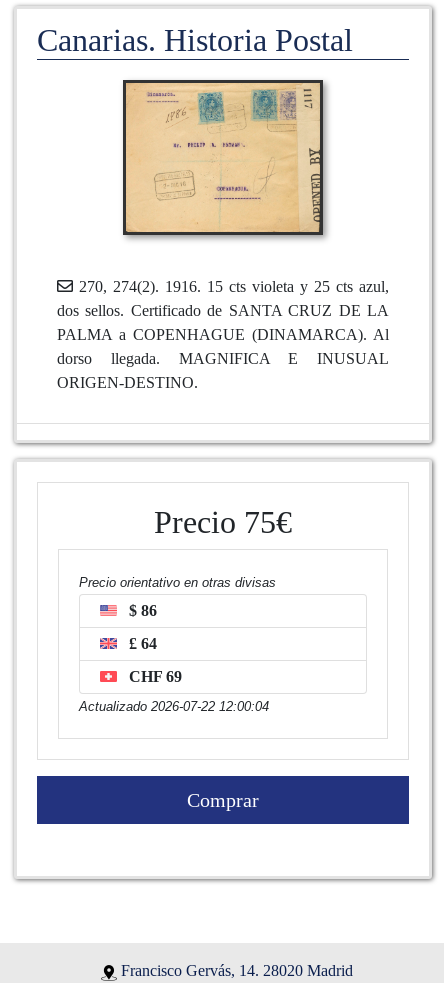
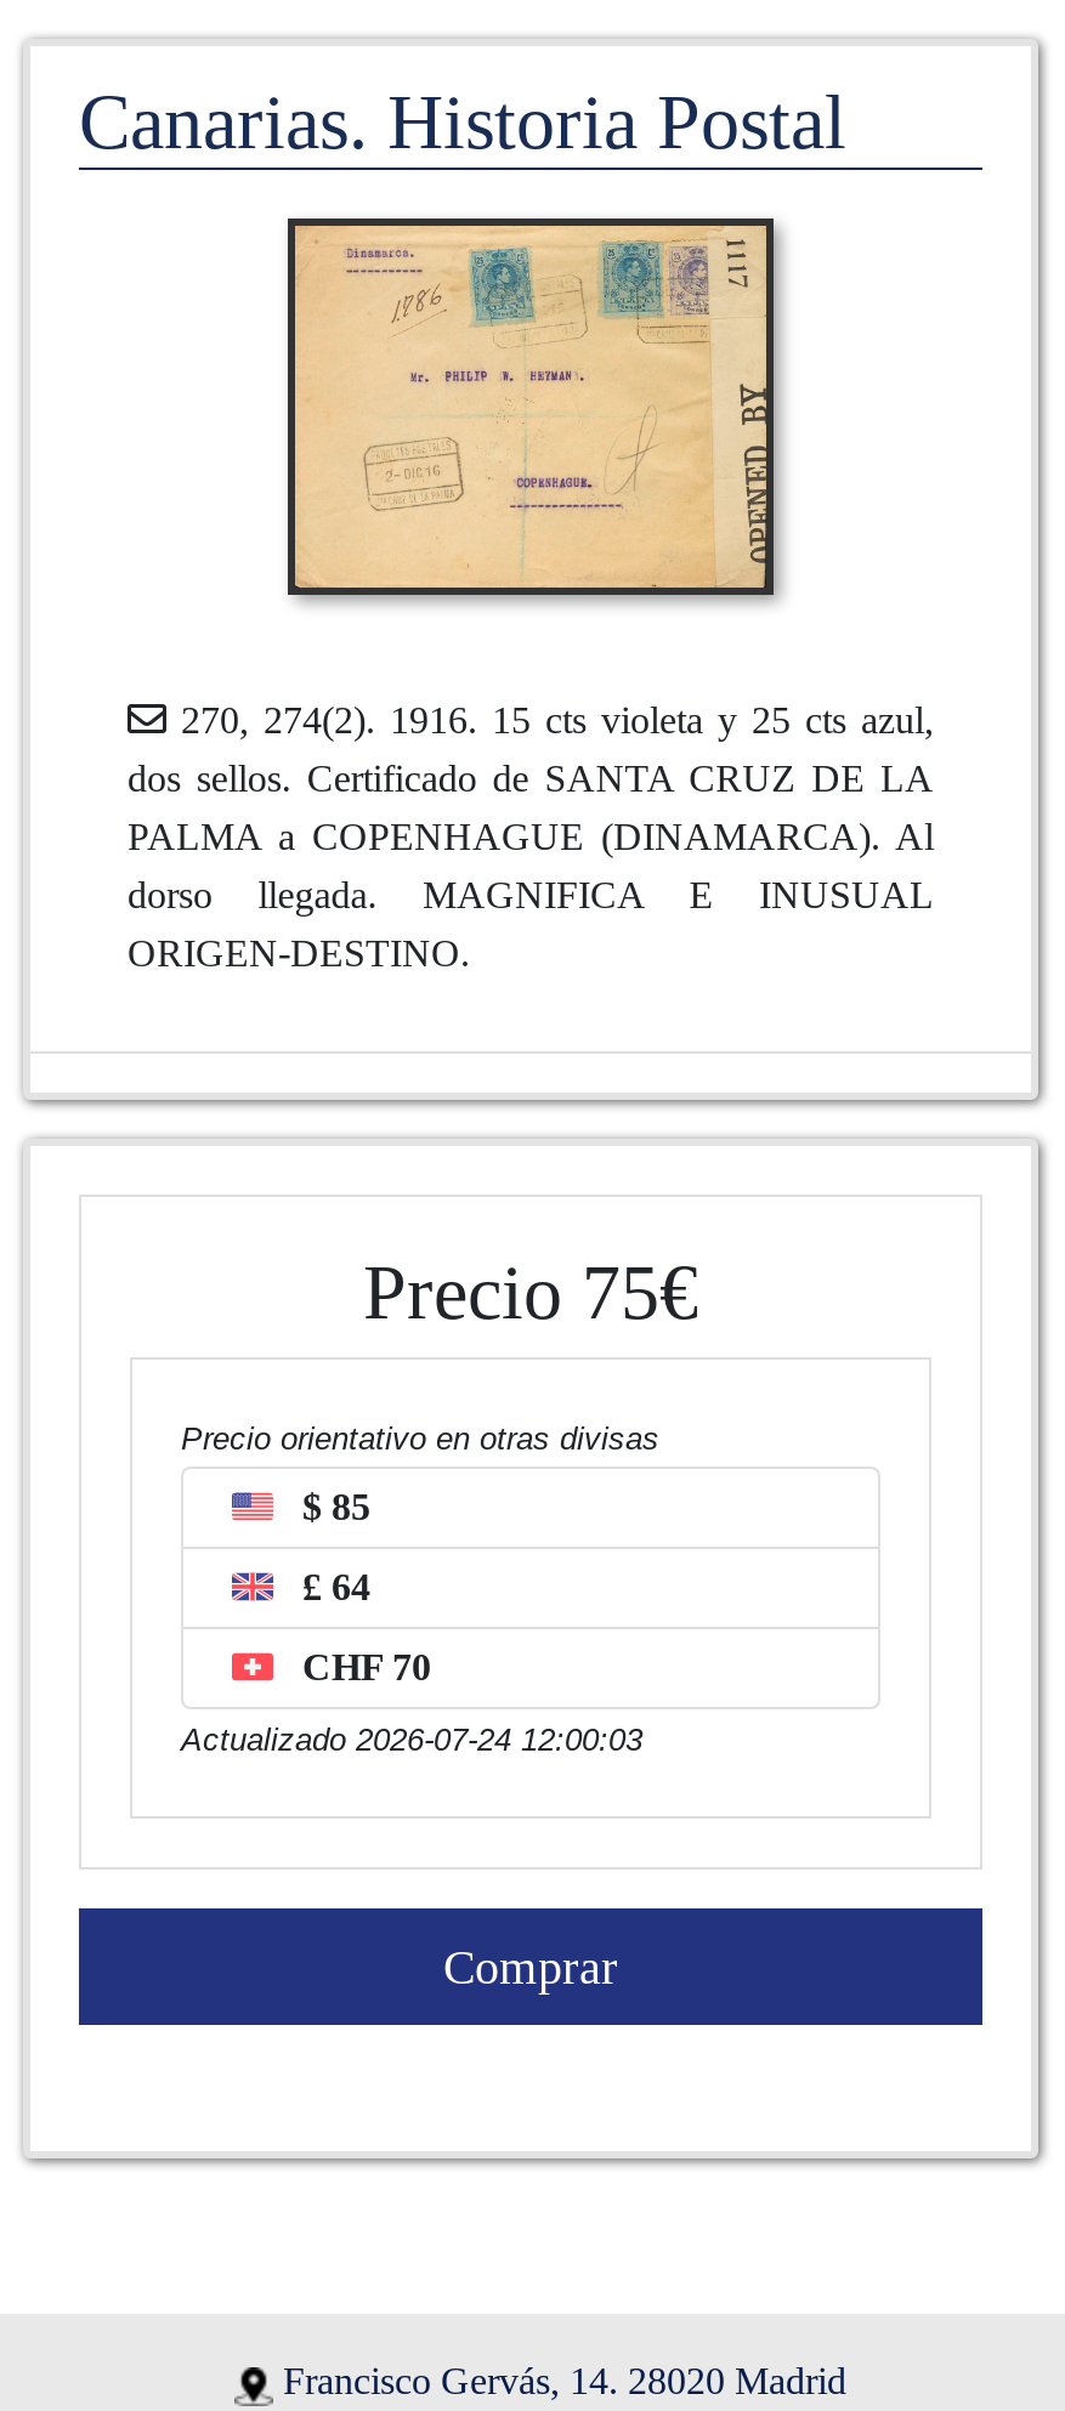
[129,602,157,619] $ 86 -> [302,1487,370,1528] $ 85
[129,668,182,685] CHF 69 -> [302,1647,431,1688] CHF 70
[79,699,269,714] Actualizado 2026-07-22 12:00:04 -> [181,1722,642,1759] Actualizado 2026-07-24 12:00:03

